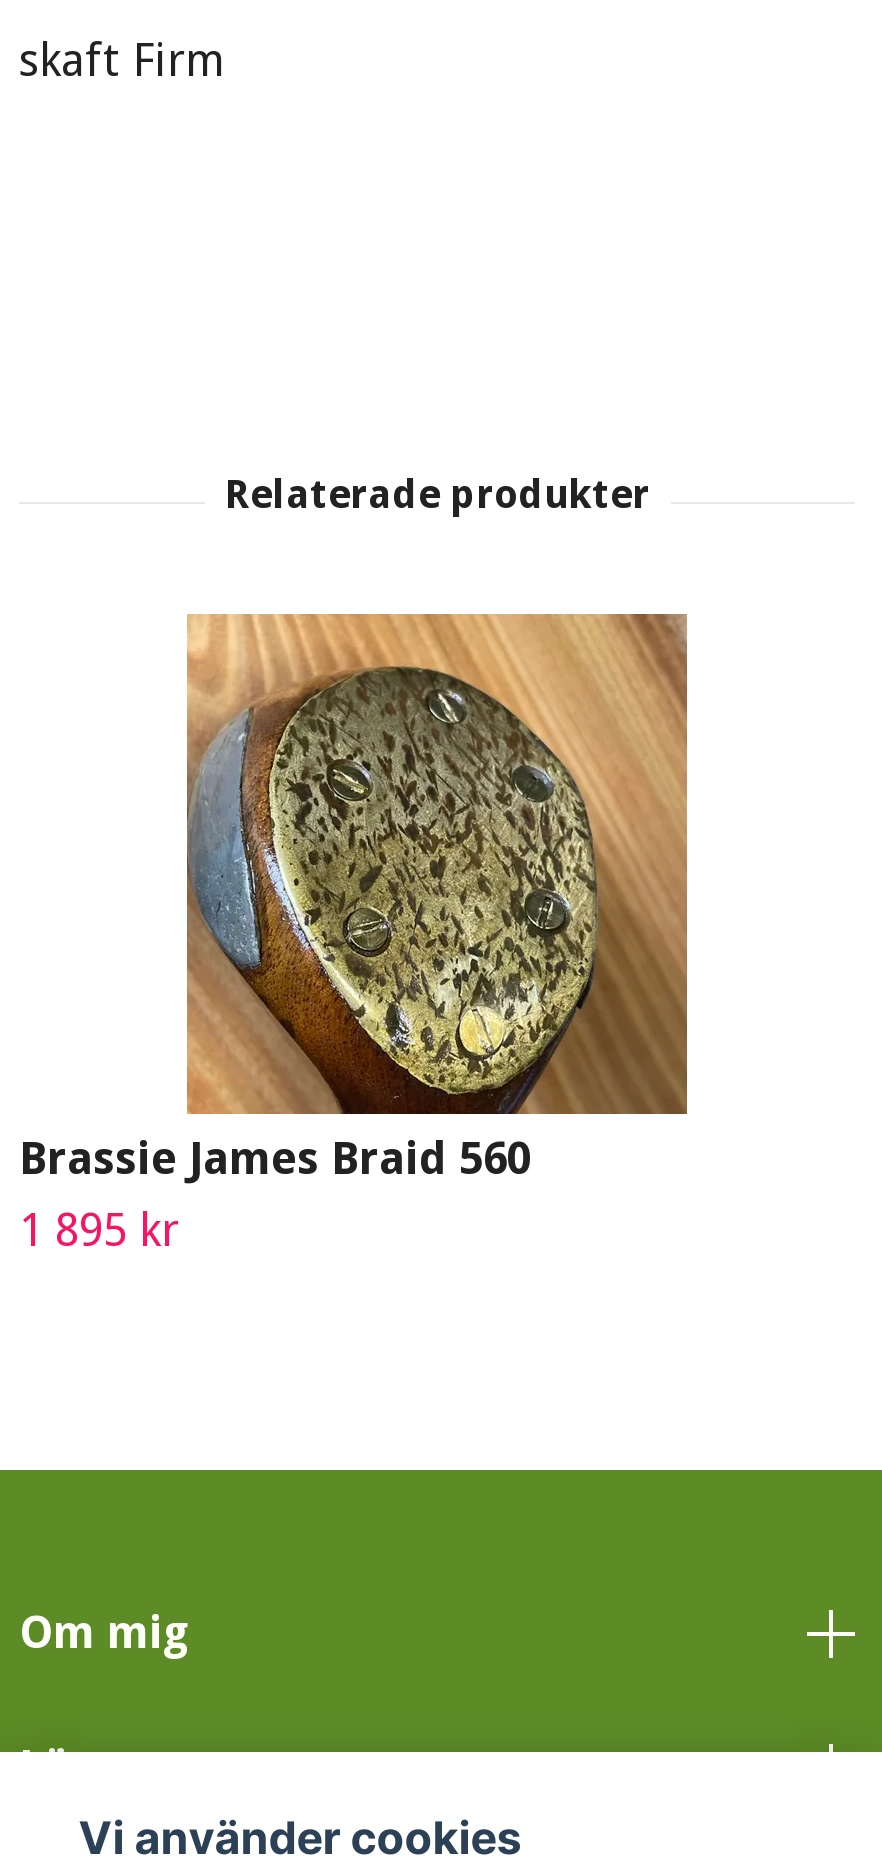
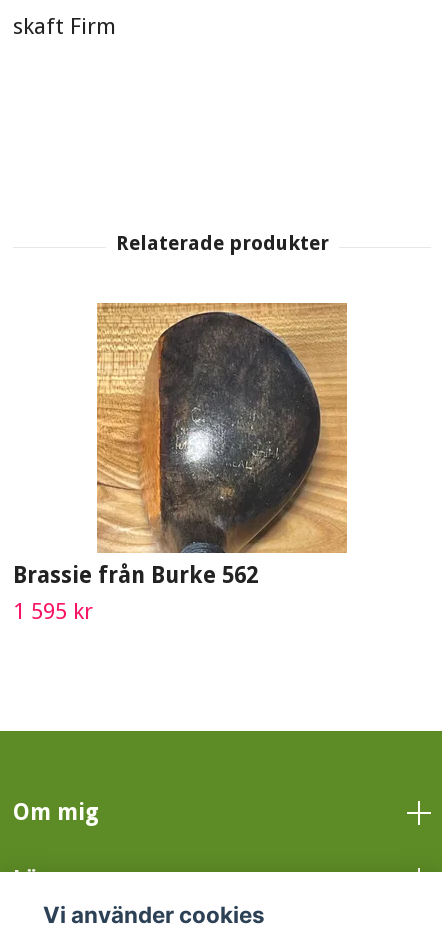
[19,614,689,1185] [image] | Brassie James Braid 560 -> [13,303,348,588] [image] | Brassie från Burke 562
[19,1205,179,1257] 1 895 kr -> [13,598,93,624] 1 595 kr

